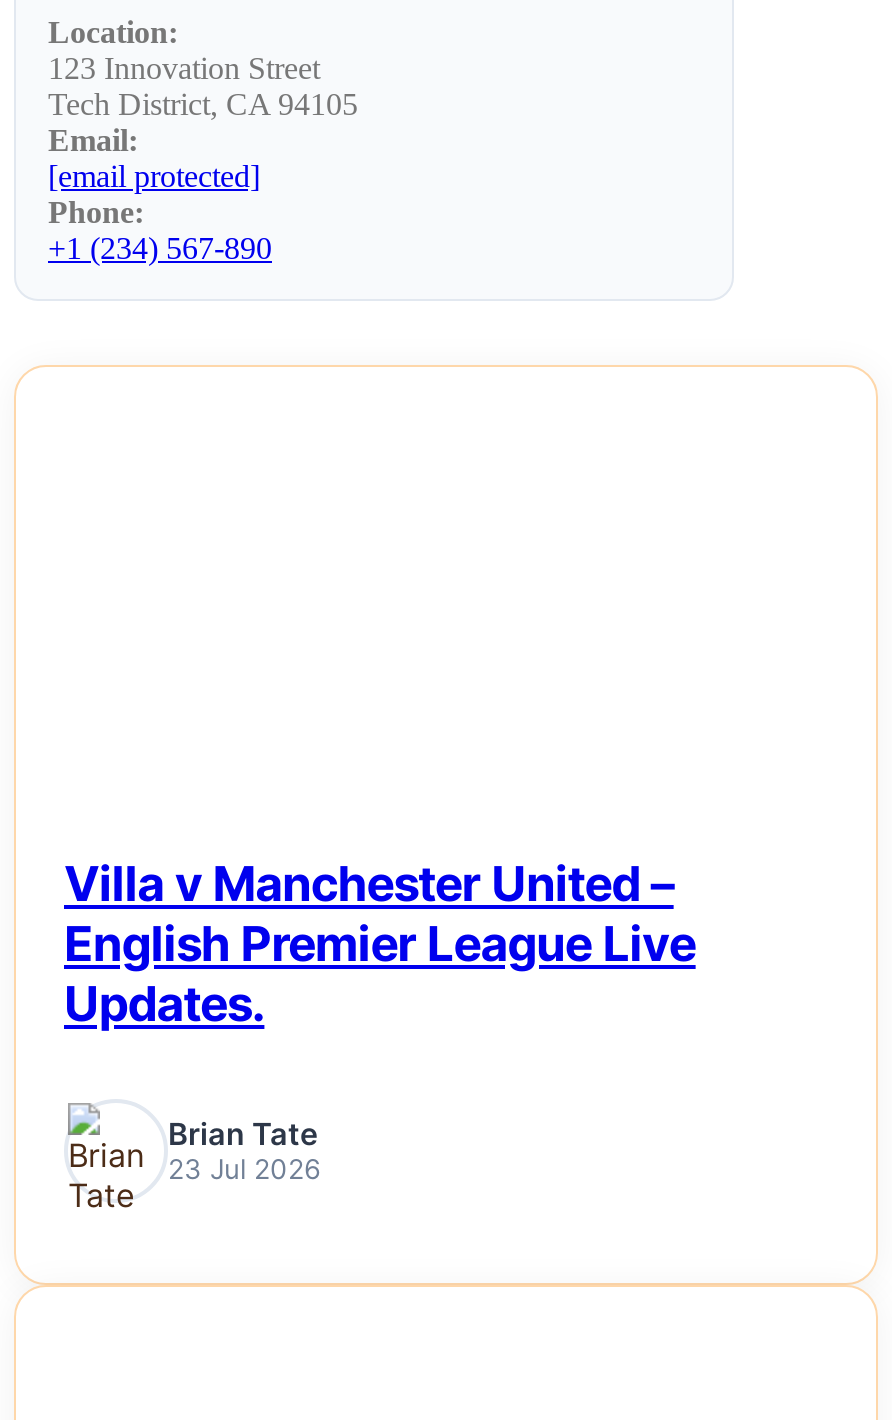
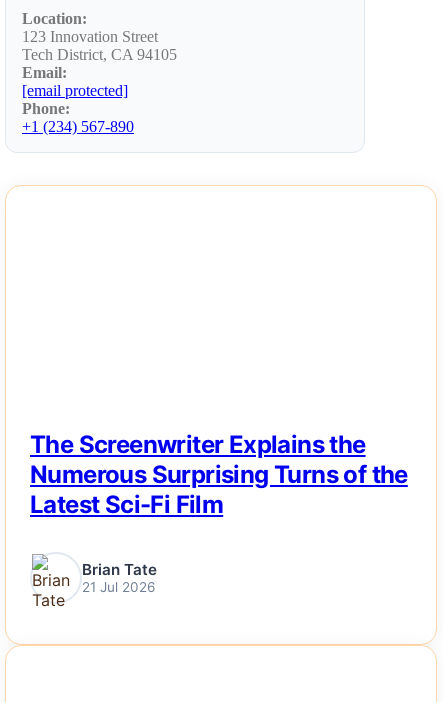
[64,855,696,1033] Villa v Manchester United – | English Premier League Live | Updates. -> [30,430,408,519] The Screenwriter Explains the | Numerous Surprising Turns of the | Latest Sci-Fi Film
[168,1154,320,1186] 23 Jul 2026 -> [82,579,155,595] 21 Jul 2026

